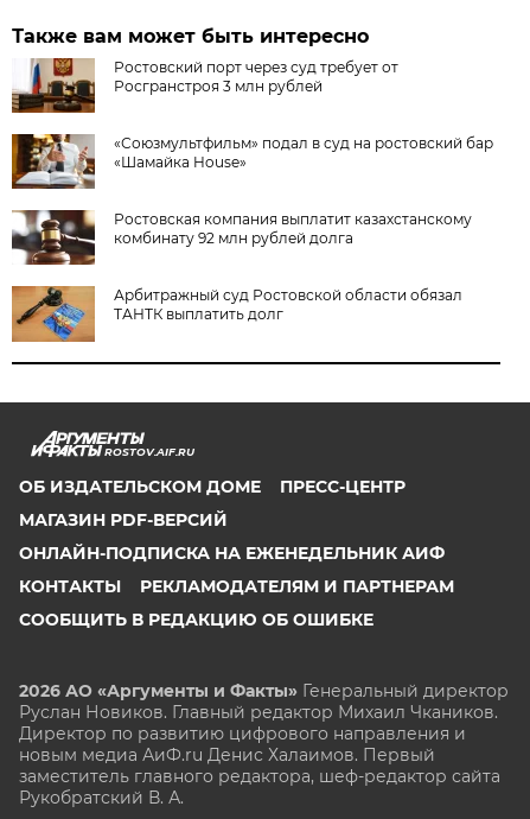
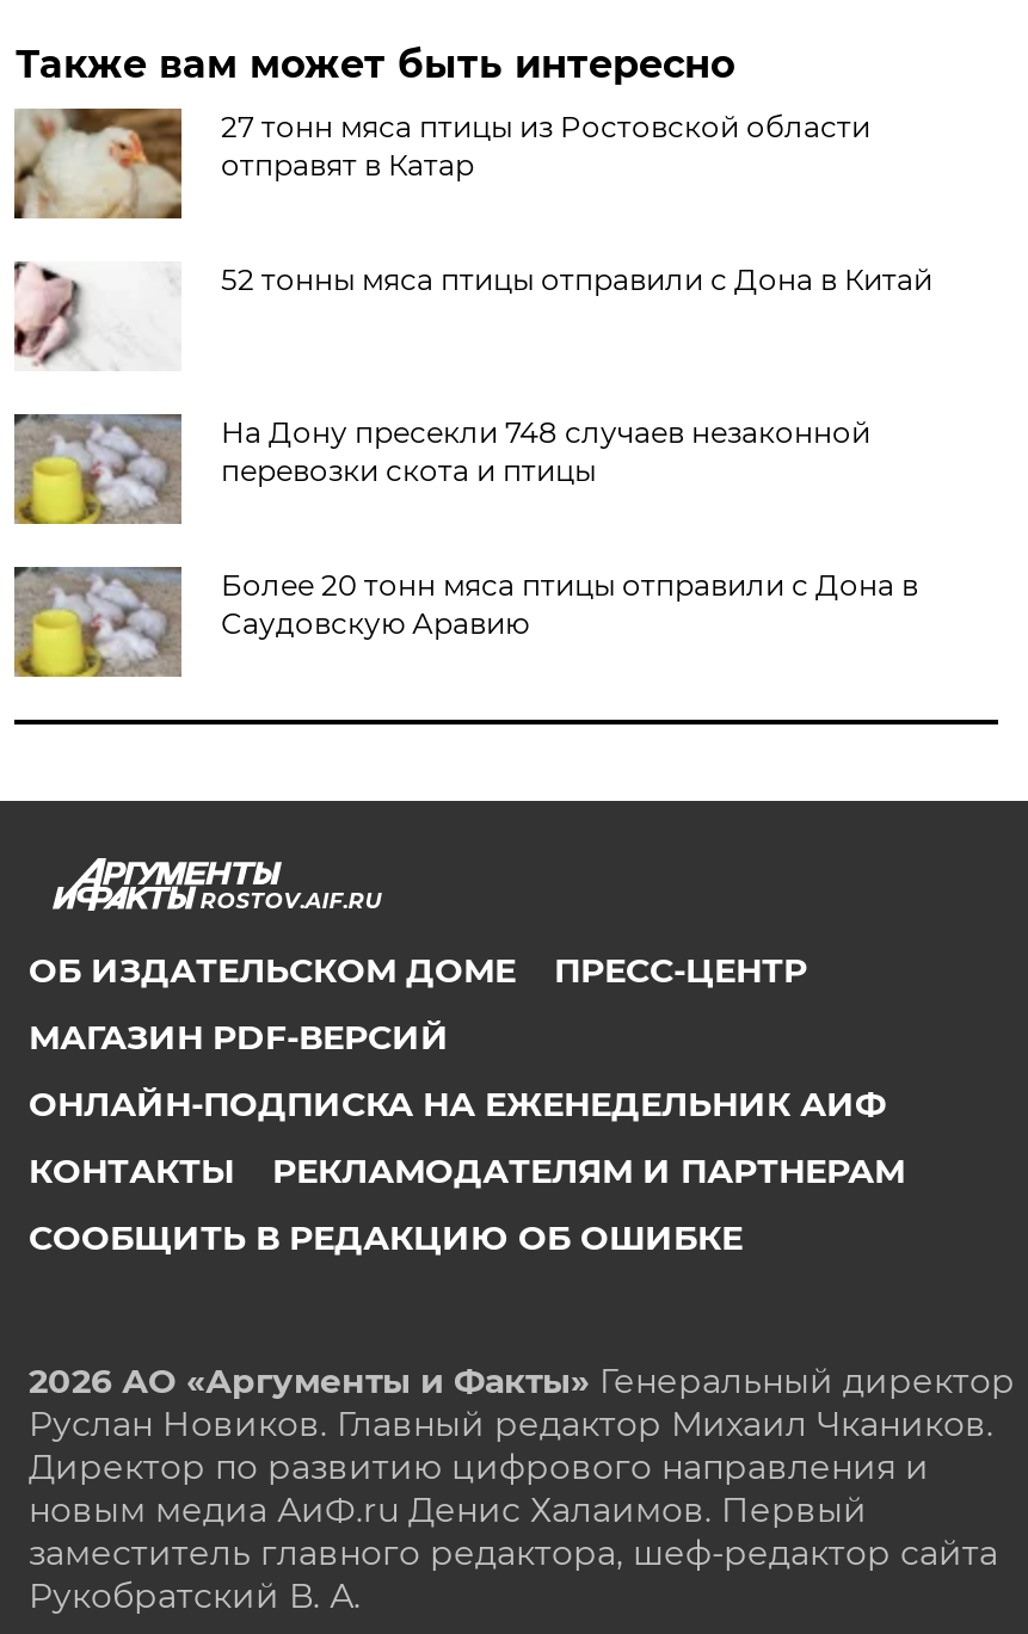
[12,58,399,114] [image] | Ростовский порт через суд требует от | Росгранстроя 3 млн рублей -> [12,106,870,221] [image] | 27 тонн мяса птицы из Ростовской области | отправят в Катар
[11,133,494,190] [image] | «Союзмультфильм» подал в суд на ростовский бар | «Шамайка House» -> [12,259,932,371] [image] | 52 тонны мяса птицы отправили с Дона в Китай
[12,209,472,266] [image] | Ростовская компания выплатит казахстанскому | комбинату 92 млн рублей долга -> [12,412,870,526] [image] | На Дону пресекли 748 случаев незаконной | перевозки скота и птицы
[11,285,463,342] [image] | Арбитражный суд Ростовской области обязал | ТАНТК выплатить долг -> [12,565,918,679] [image] | Более 20 тонн мяса птицы отправили с Дона в | Саудовскую Аравию

